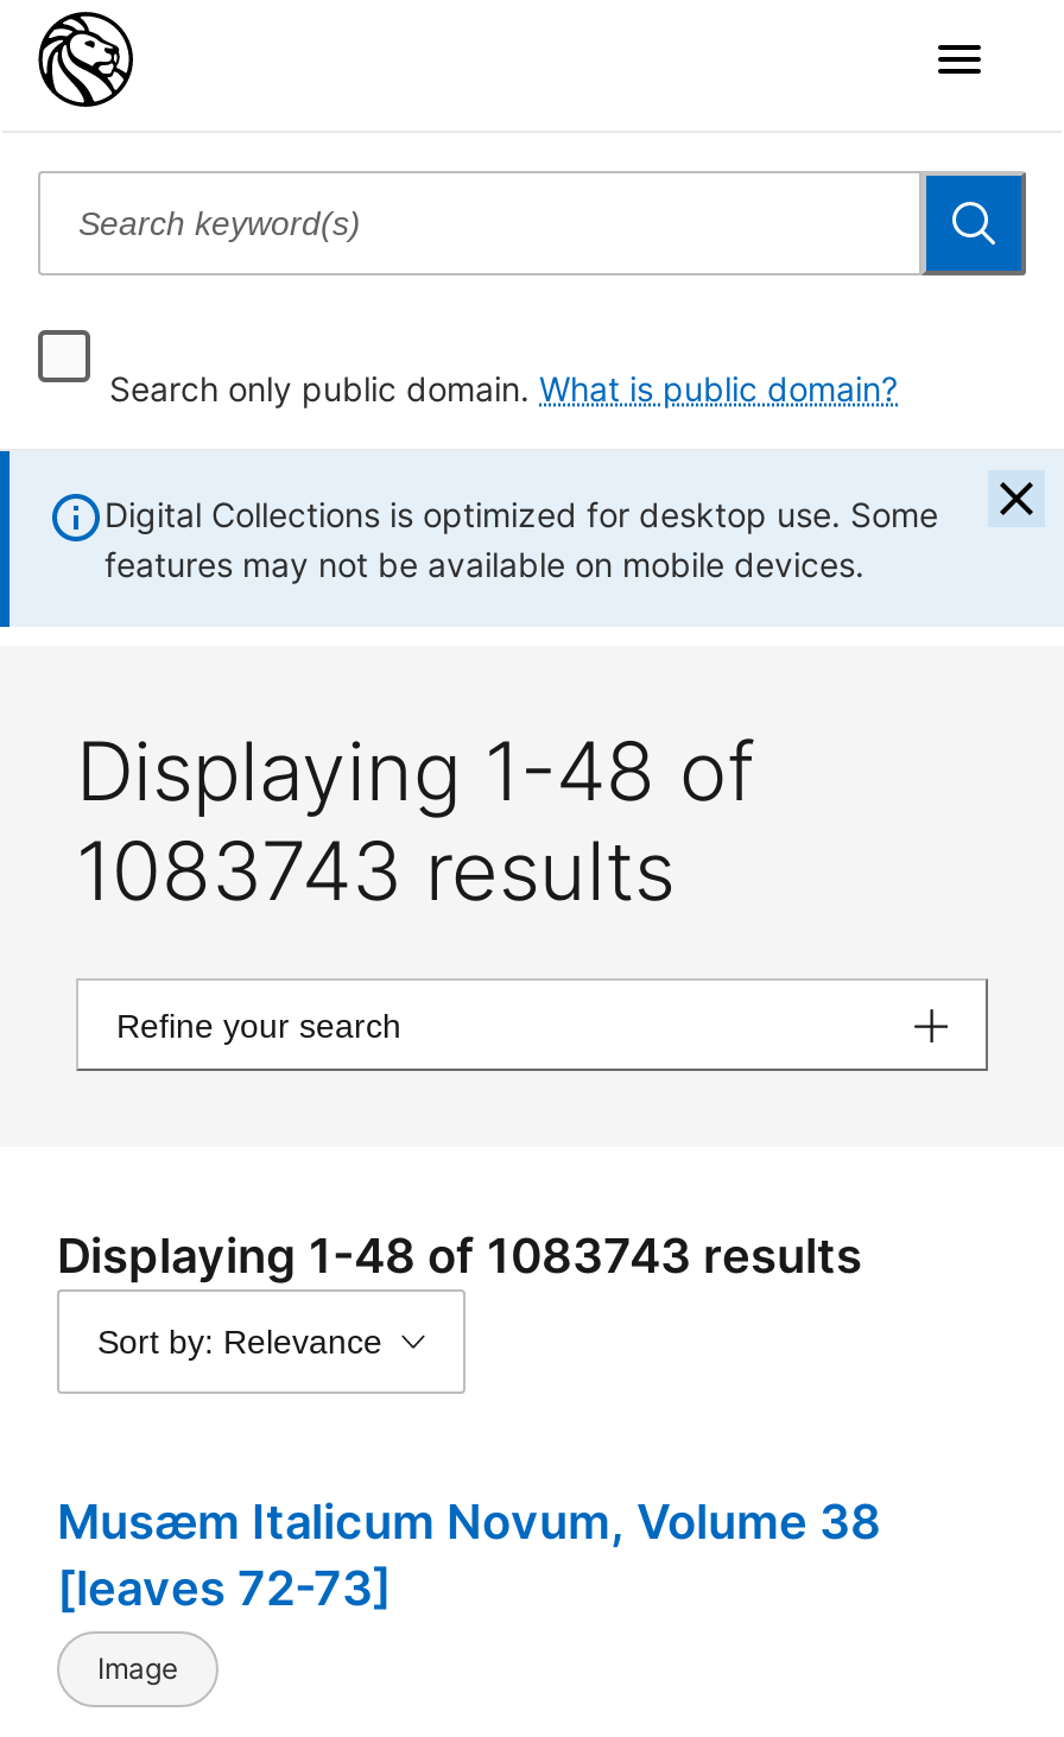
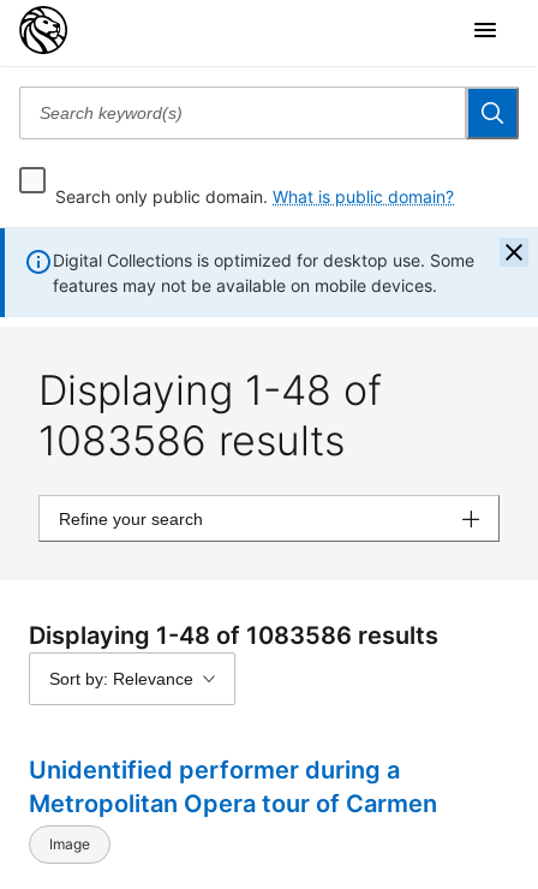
[76,822,674,919] 1083743 results -> [38,416,345,465] 1083586 results
[57,1228,862,1285] Displaying 1-48 of 1083743 results -> [29,621,438,650] Displaying 1-48 of 1083586 results
[57,1494,881,1617] Musæm Italicum Novum, Volume 38 | [leaves 72-73] -> [29,756,437,818] Unidentified performer during a | Metropolitan Opera tour of Carmen

